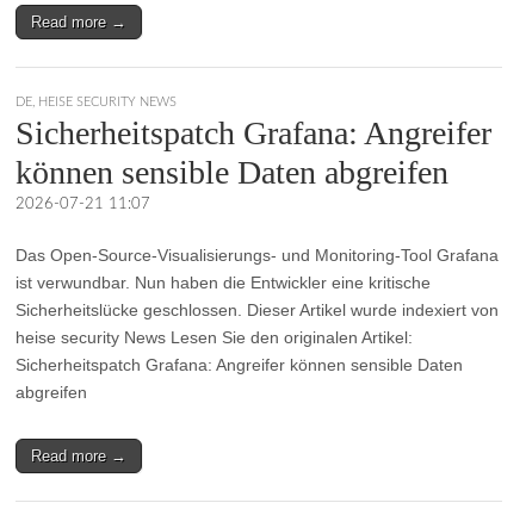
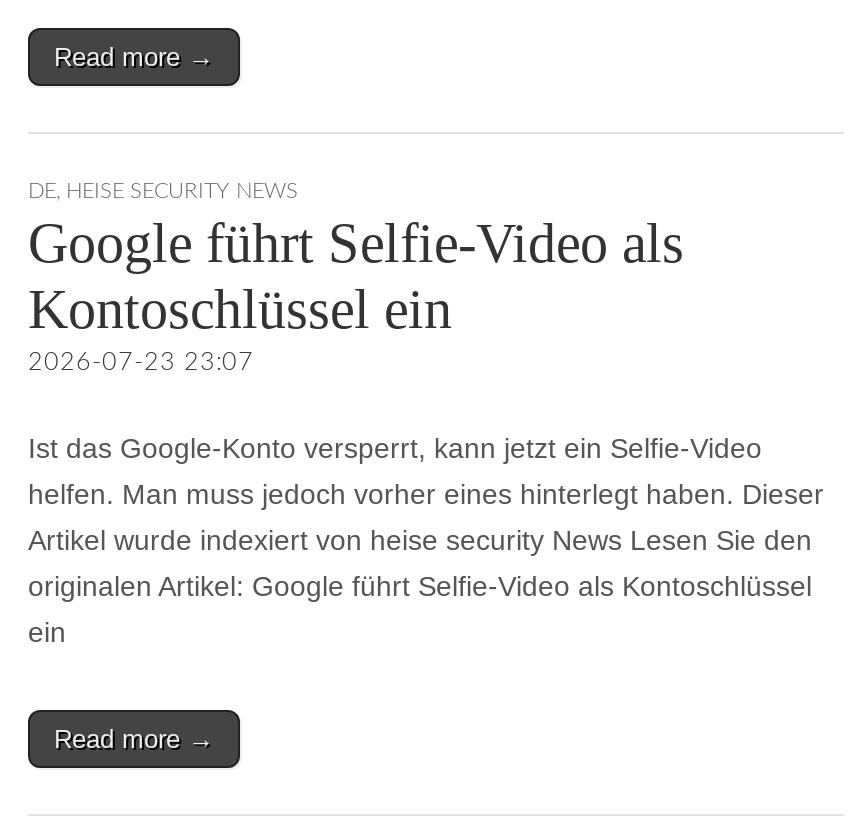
[16,114,491,211] Sicherheitspatch Grafana: Angreifer | können sensible Daten abgreifen | 2026-07-21 11:07 -> [28,212,684,374] Google führt Selfie-Video als | Kontoschlüssel ein | 2026-07-23 23:07
[16,246,499,402] Das Open-Source-Visualisierungs- und Monitoring-Tool Grafana | ist verwundbar. Nun haben die Entwickler eine kritische | Sicherheitslücke geschlossen. Dieser Artikel wurde indexiert von | heise security News Lesen Sie den originalen Artikel: | Sicherheitspatch Grafana: Angreifer können sensible Daten | abgreifen -> [28,432,824,648] Ist das Google-Konto versperrt, kann jetzt ein Selfie-Video | helfen. Man muss jedoch vorher eines hinterlegt haben. Dieser | Artikel wurde indexiert von heise security News Lesen Sie den | originalen Artikel: Google führt Selfie-Video als Kontoschlüssel | ein

